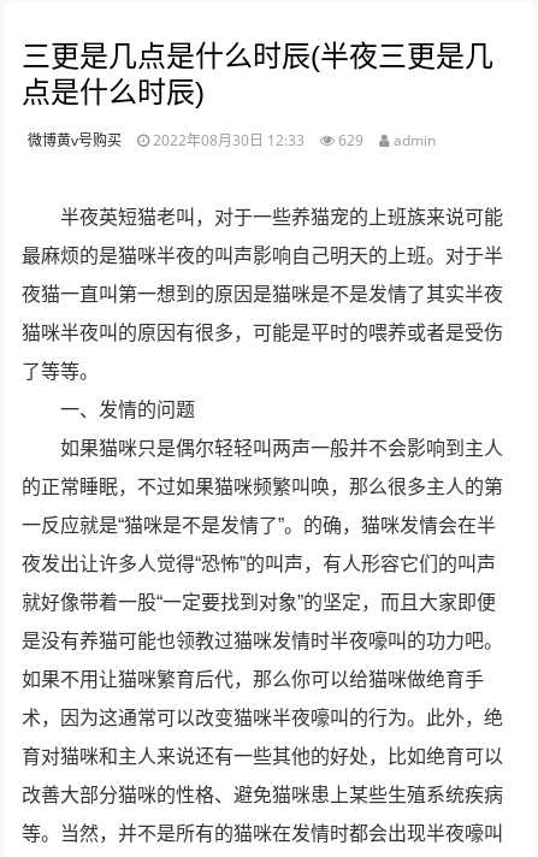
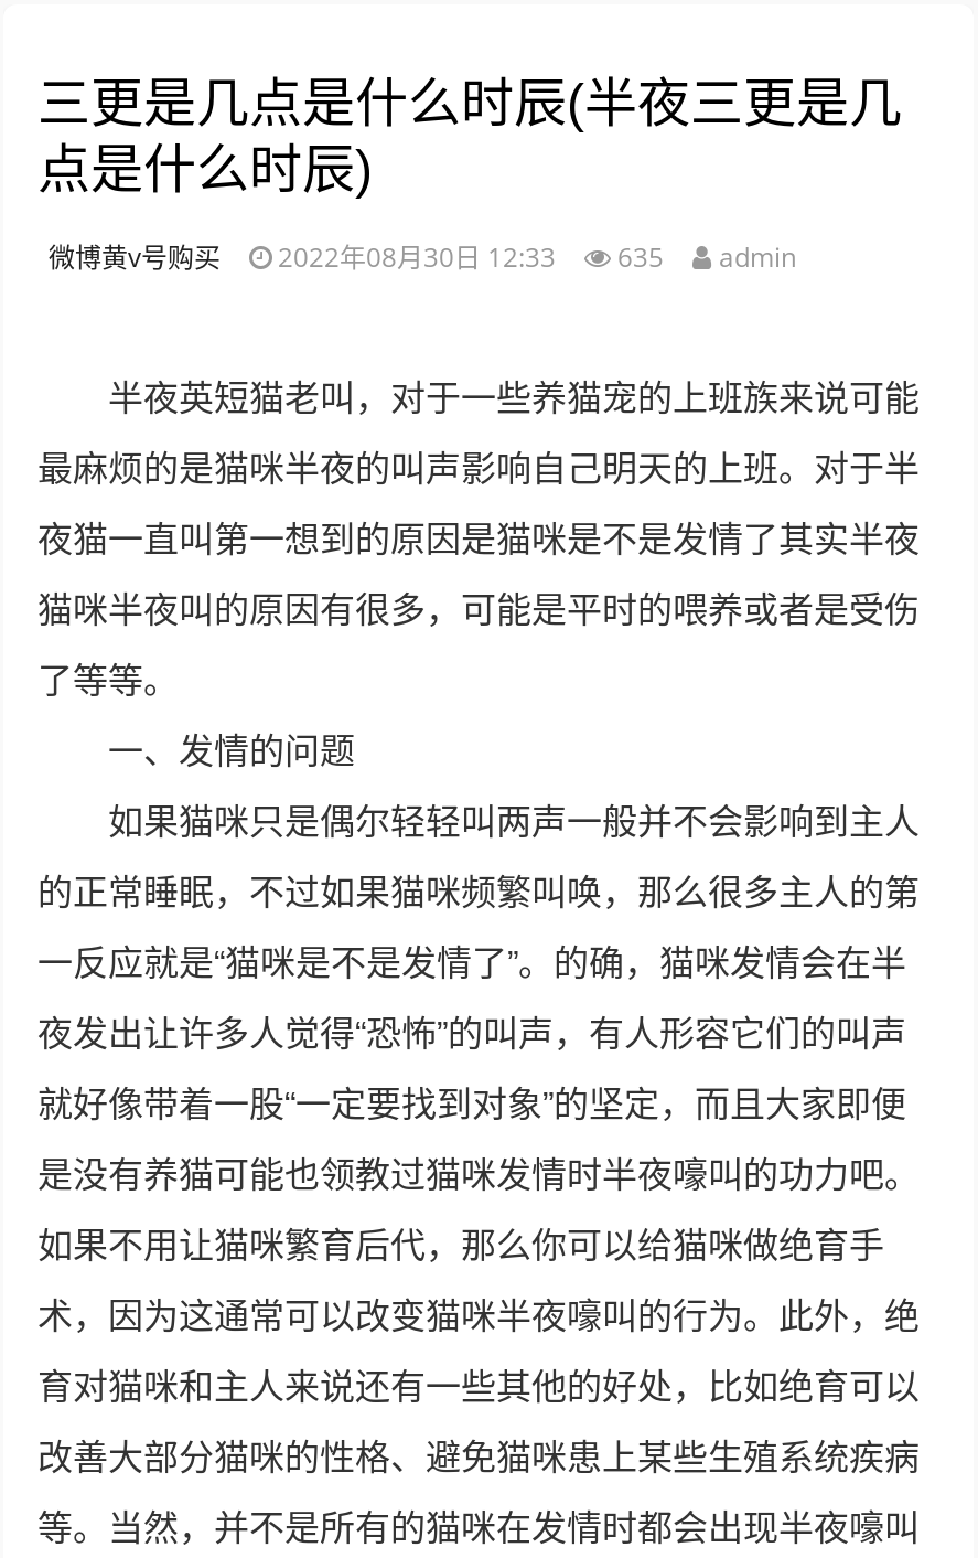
[28,130,436,150] 微博黄v号购买 2022年08月30日 12:33 629 admin -> [49,238,796,276] 微博黄v号购买 2022年08月30日 12:33 635 admin

